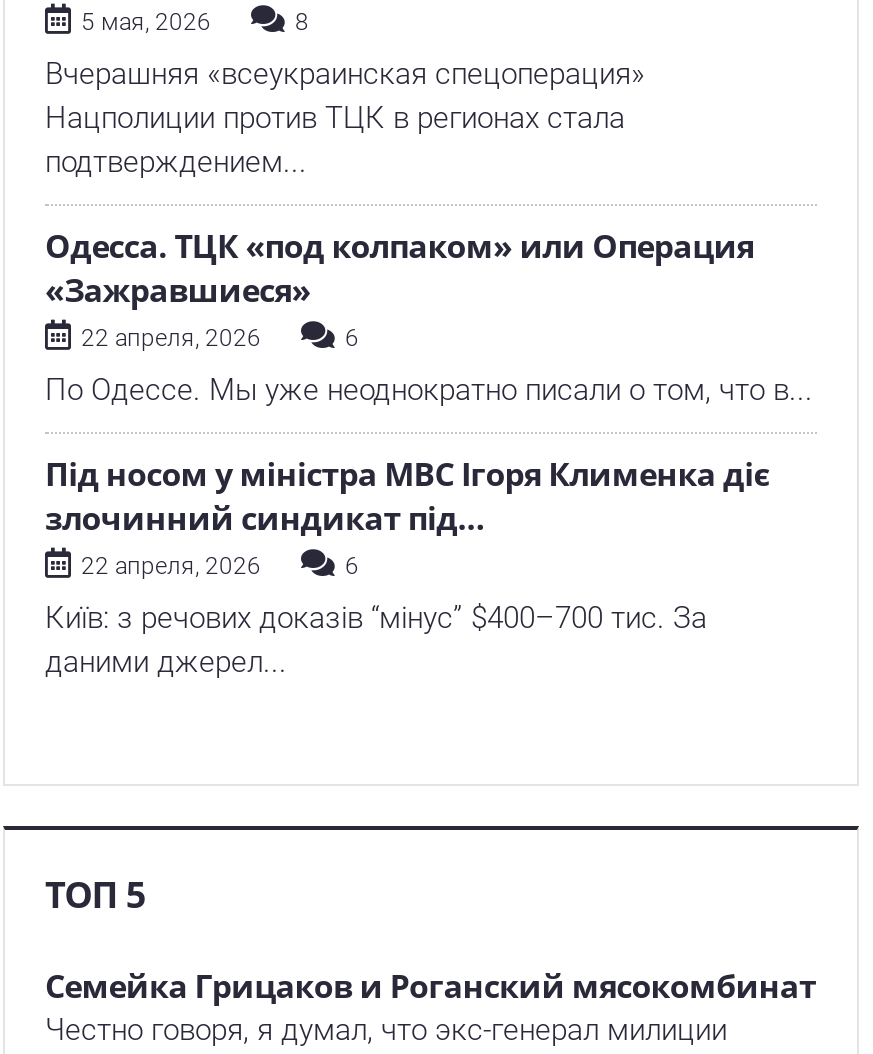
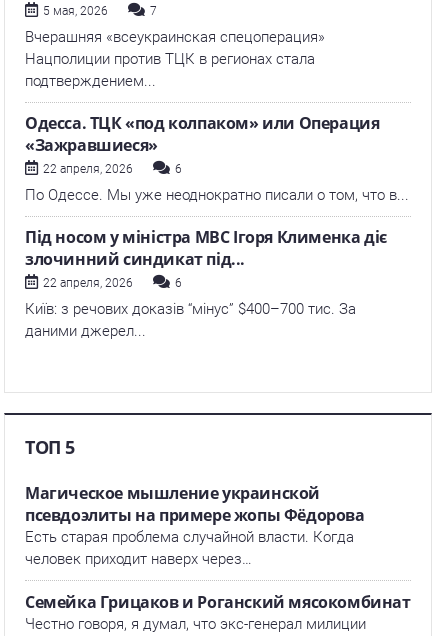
[295,8,309,36] 8 -> [150,4,157,18] 7
none -> [25,482,365,568] Магическое мышление украинской | псевдоэлиты на примере жопы Фёдорова | Есть старая проблема случайной власти. Когда | человек приходит наверх через…

